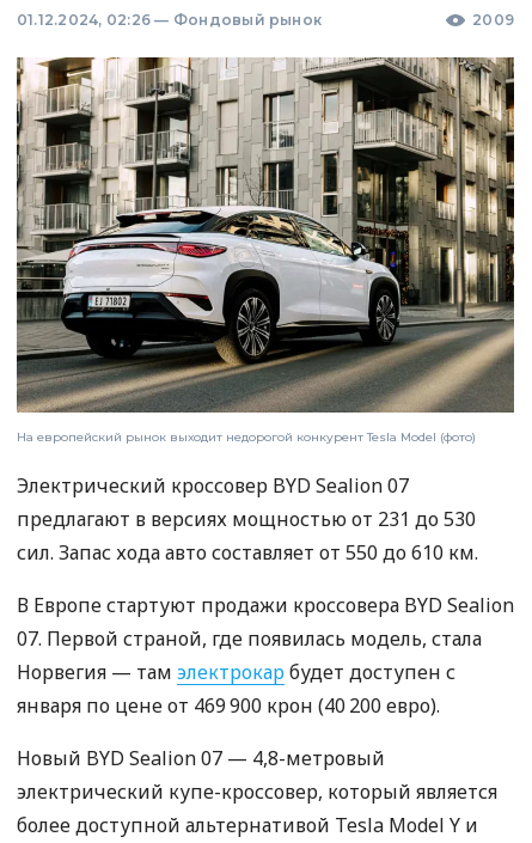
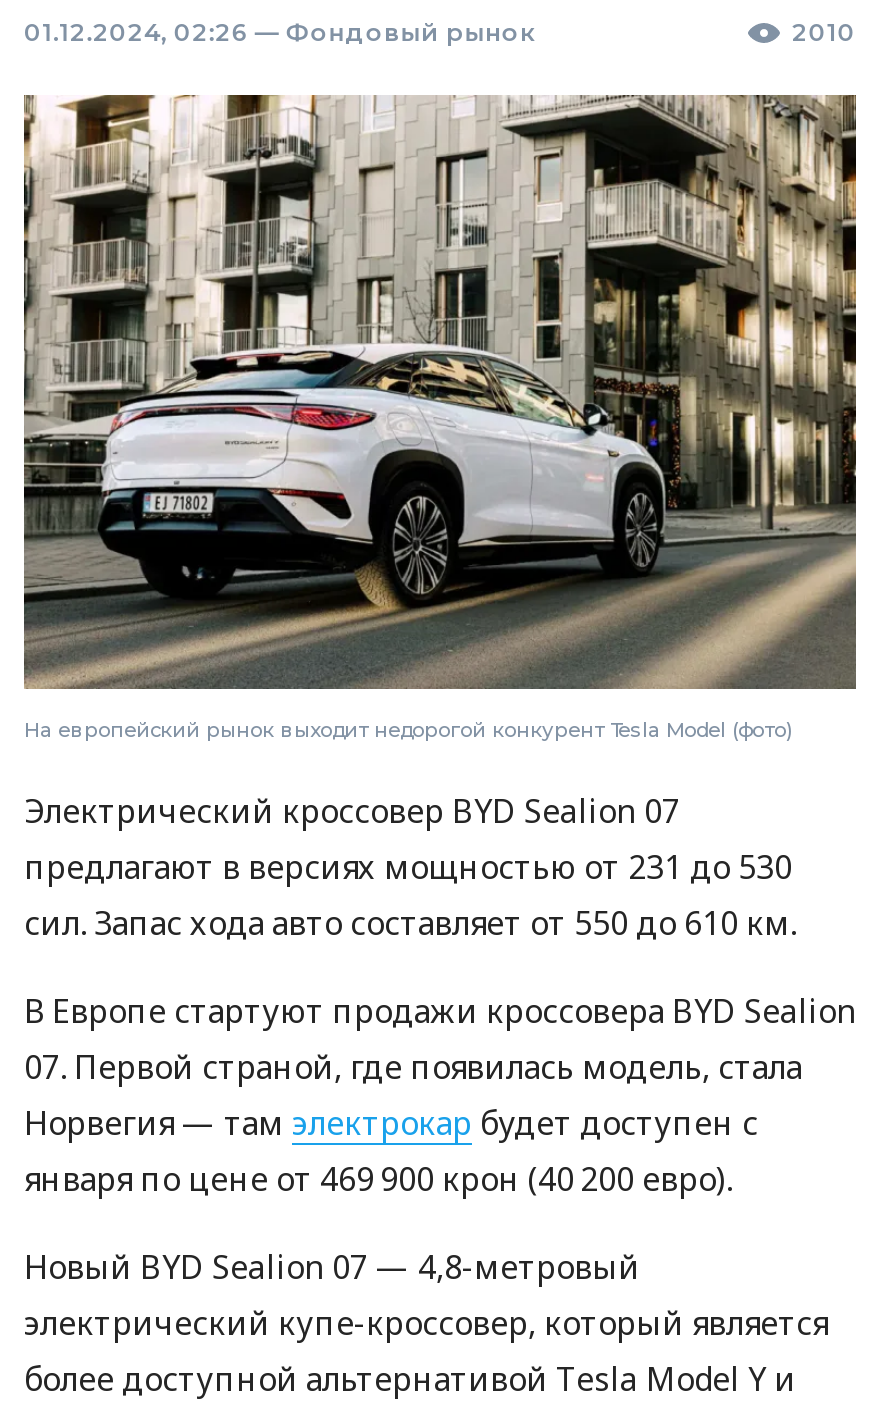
[472,11,514,29] 2009 -> [792,17,856,47] 2010

